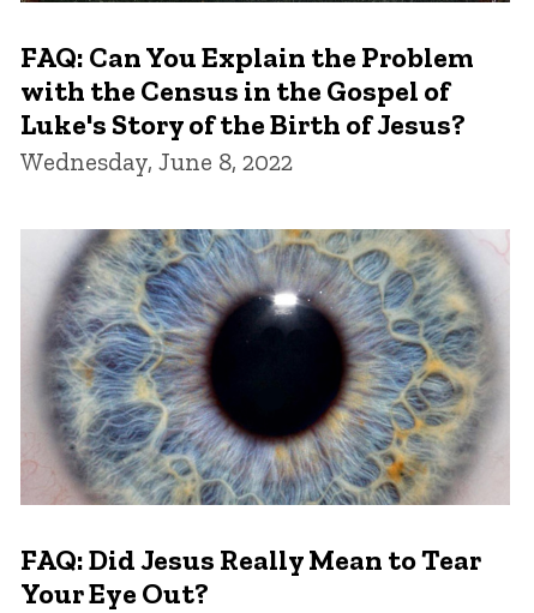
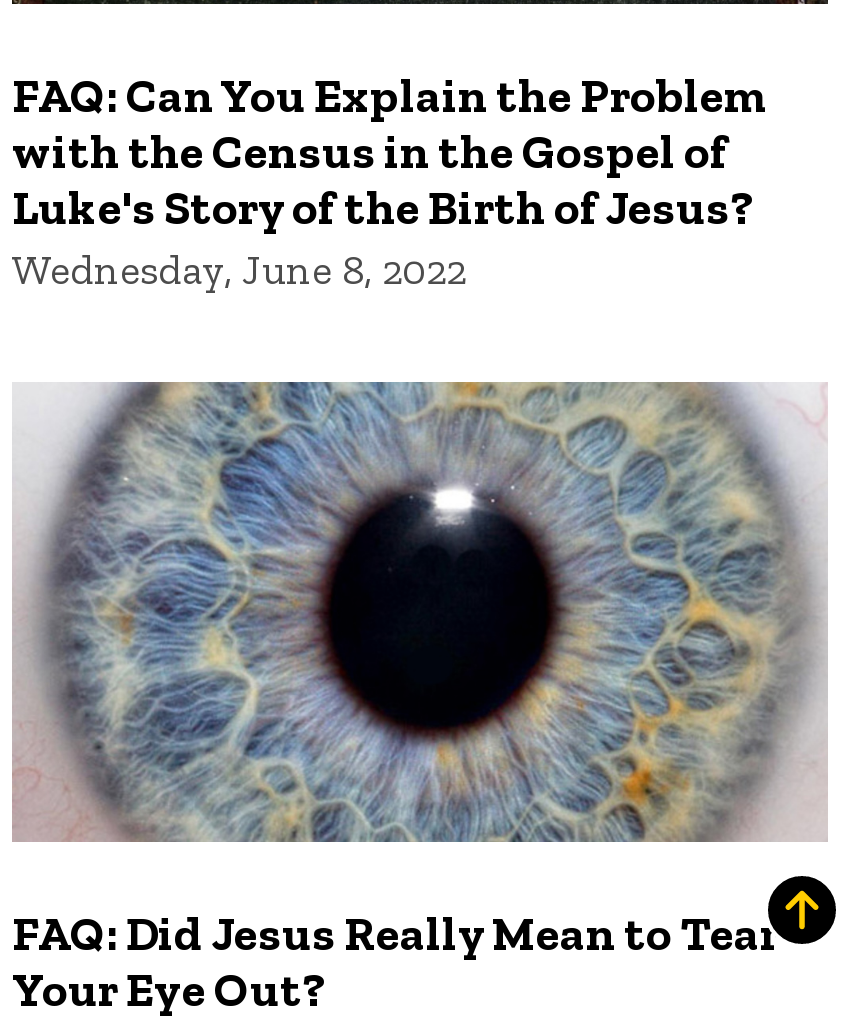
none -> [768,874,838,946] [image]

